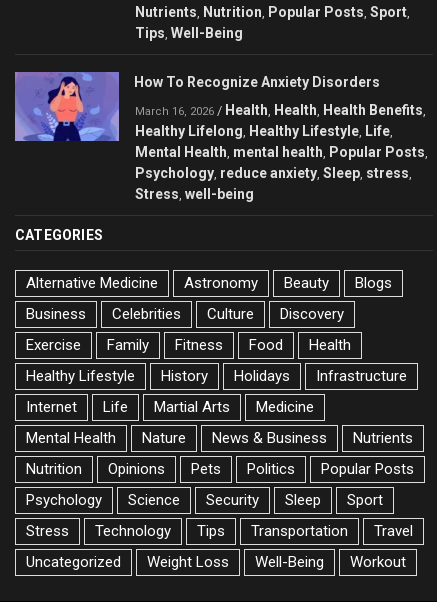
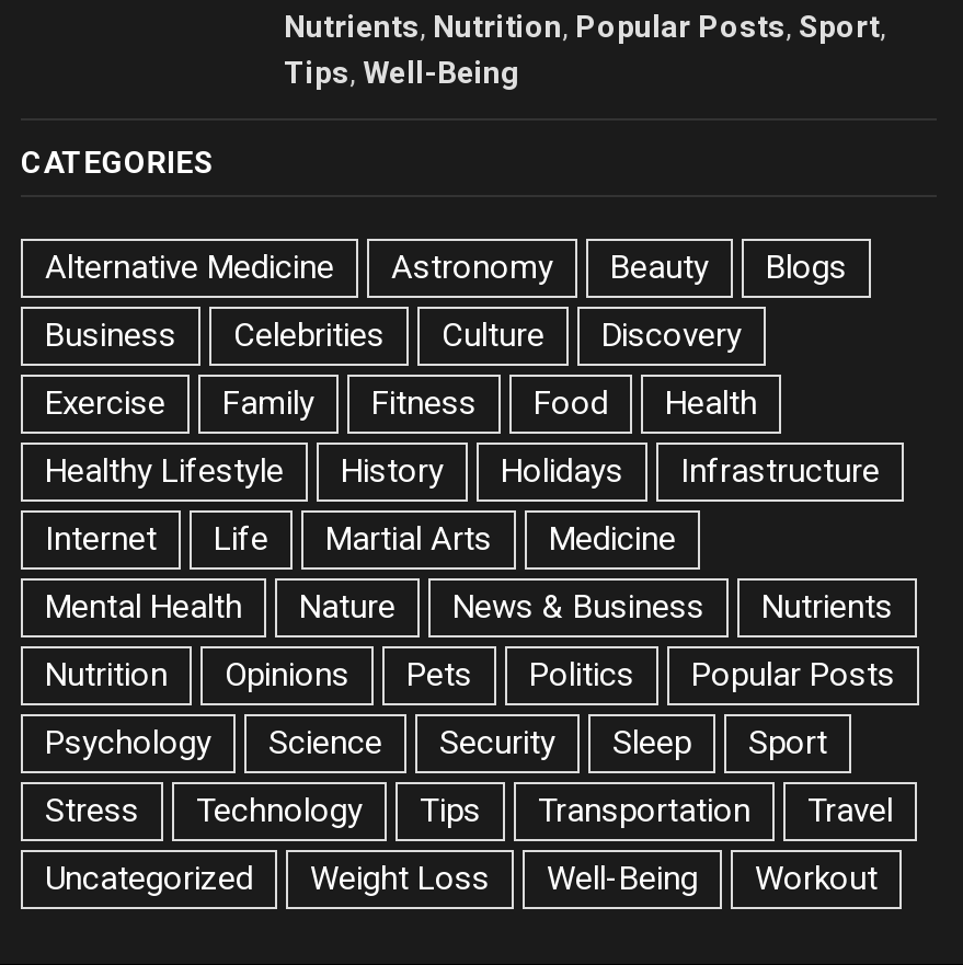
[14,71,428,202] [image] | How To Recognize Anxiety Disorders | March 16, 2026 / Health, Health, Health Benefits, | Healthy Lifelong, Healthy Lifestyle, Life, | Mental Health, mental health, Popular Posts, | Psychology, reduce anxiety, Sleep, stress, | Stress, well-being -> none

